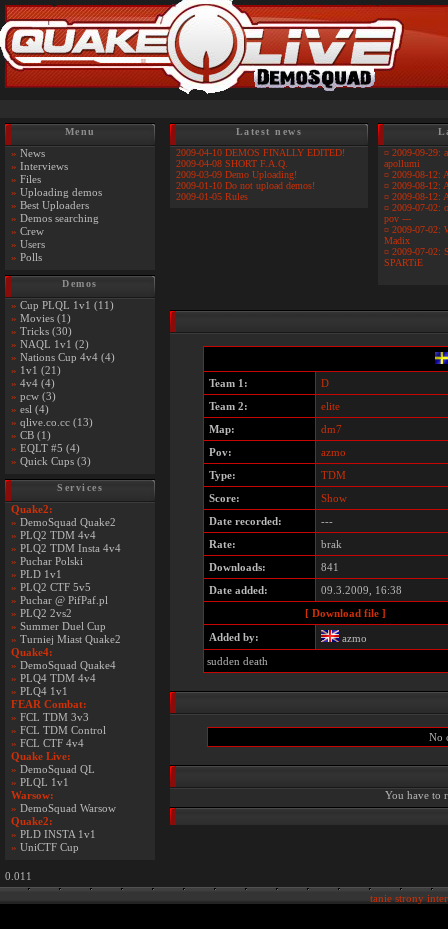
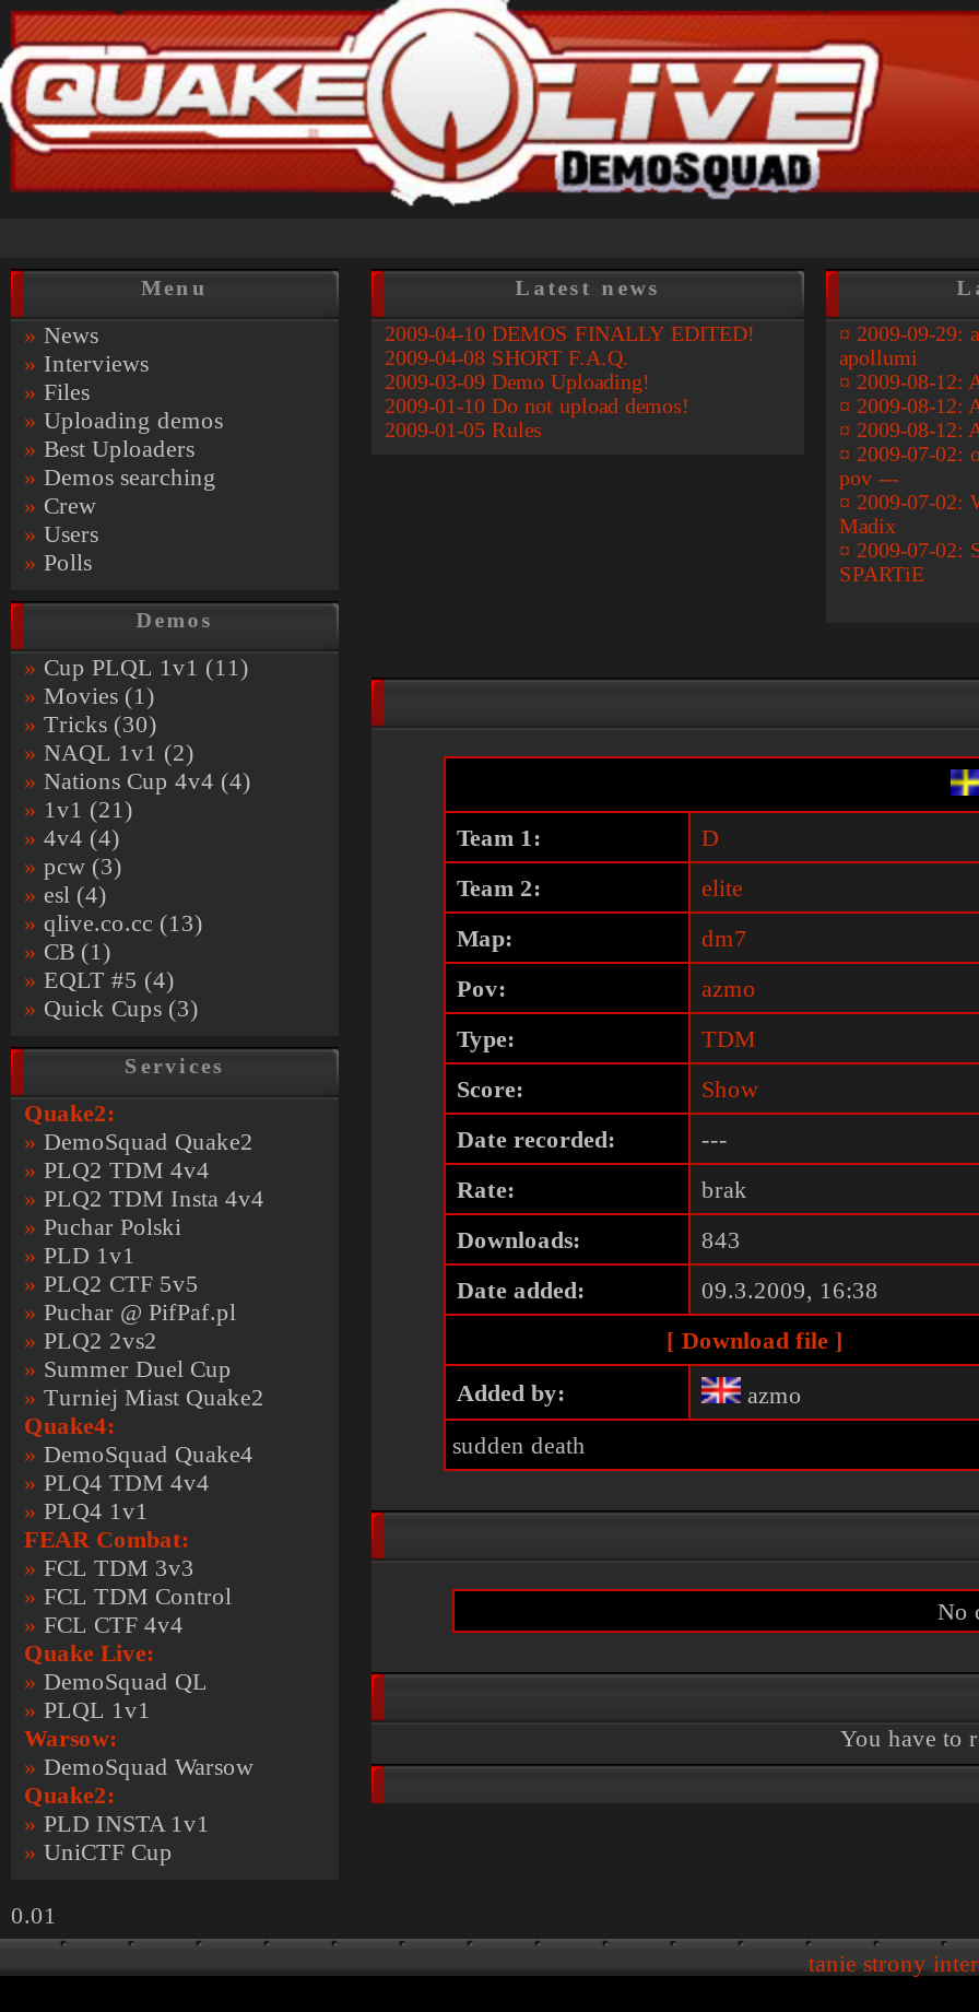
[321,561,339,573] 841 -> [701,1226,741,1252] 843
[5,870,32,882] 0.011 -> [11,1902,57,1928] 0.01

